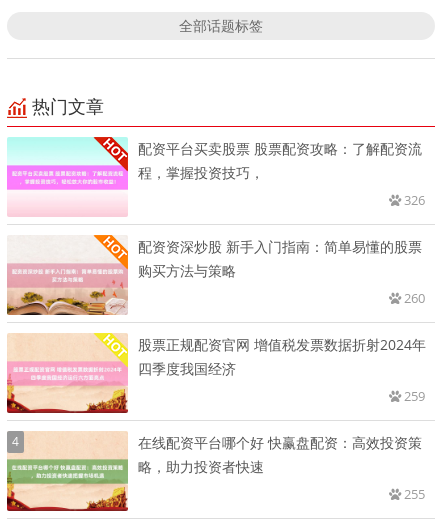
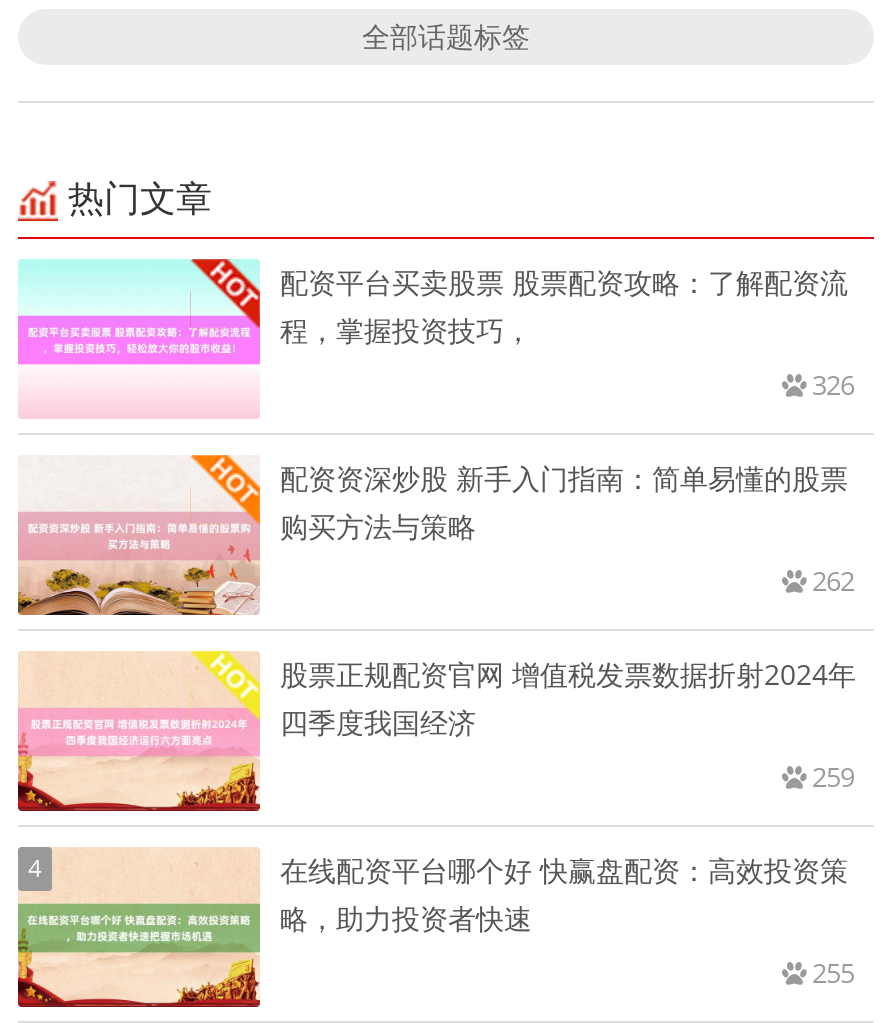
[404,289,425,307] 260 -> [812,564,854,600] 262

